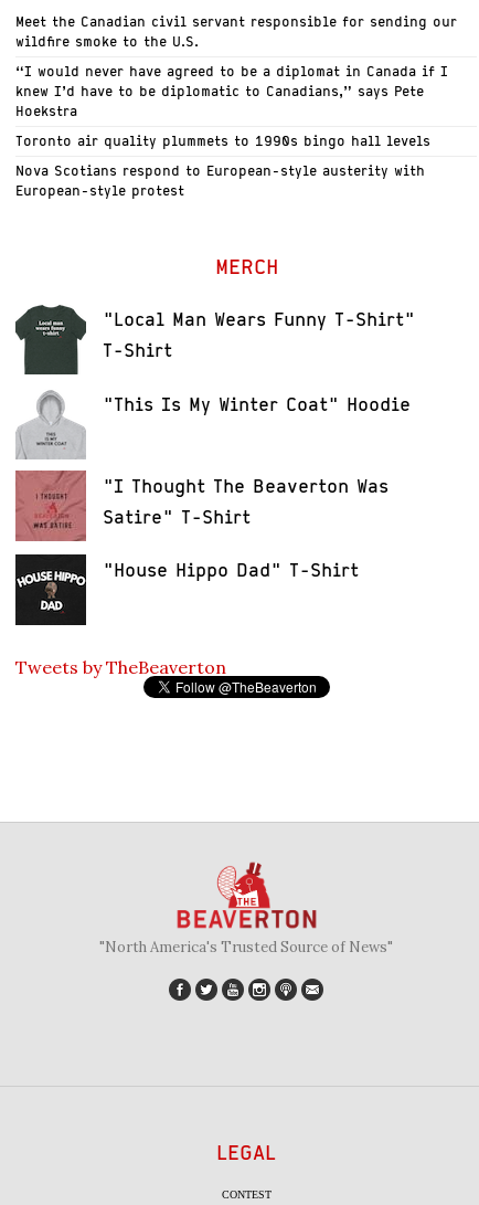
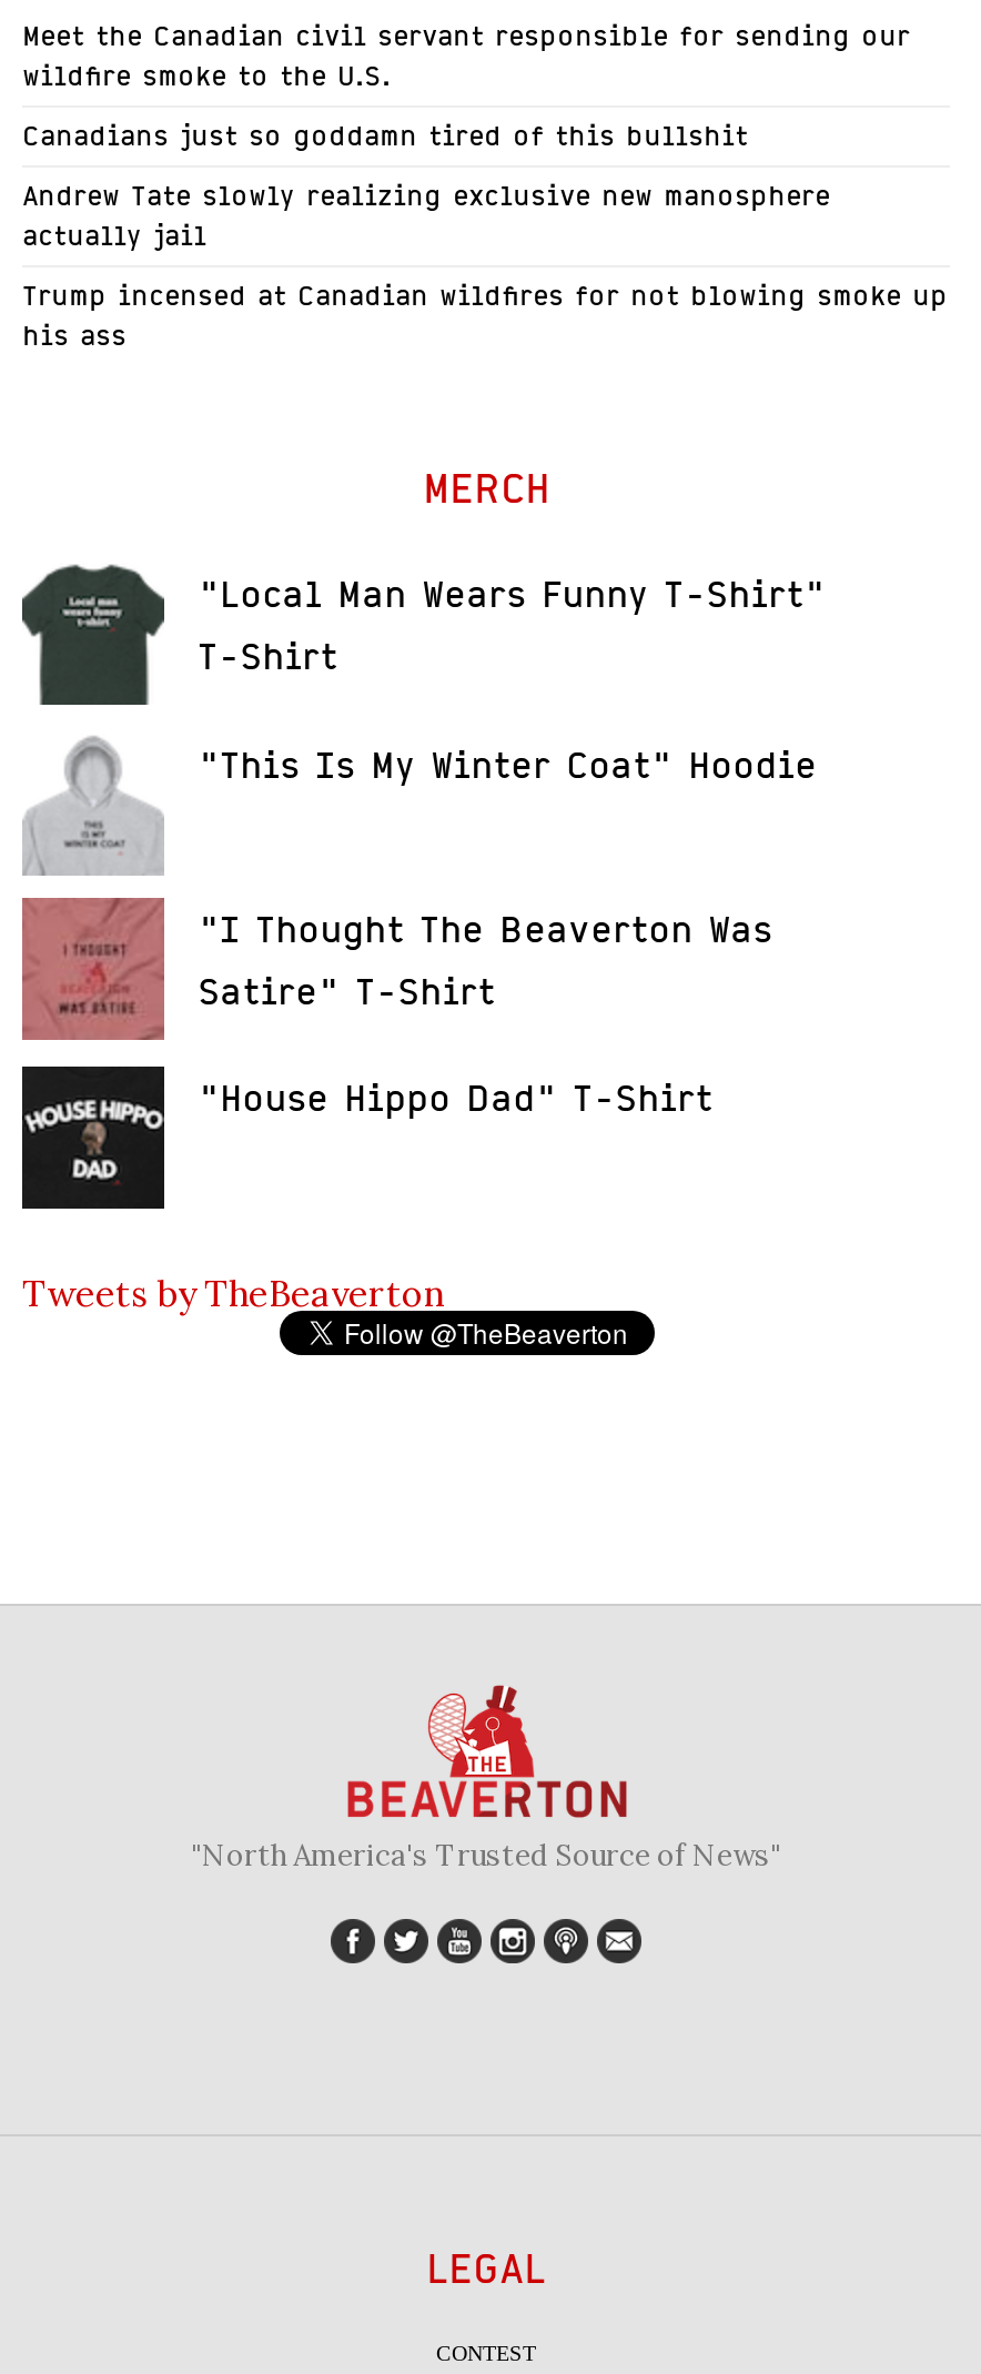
[15,63,448,120] “I would never have agreed to be a diplomat in Canada if I | knew I’d have to be diplomatic to Canadians,” says Pete | Hoekstra -> [22,120,748,153] Canadians just so goddamn tired of this bullshit
[15,133,430,150] Toronto air quality plummets to 1990s bingo hall levels -> [22,180,830,253] Andrew Tate slowly realizing exclusive new manosphere | actually jail
[15,163,425,199] Nova Scotians respond to European-style austerity with | European-style protest -> [22,279,948,353] Trump incensed at Canadian wildfires for not blowing smoke up | his ass

